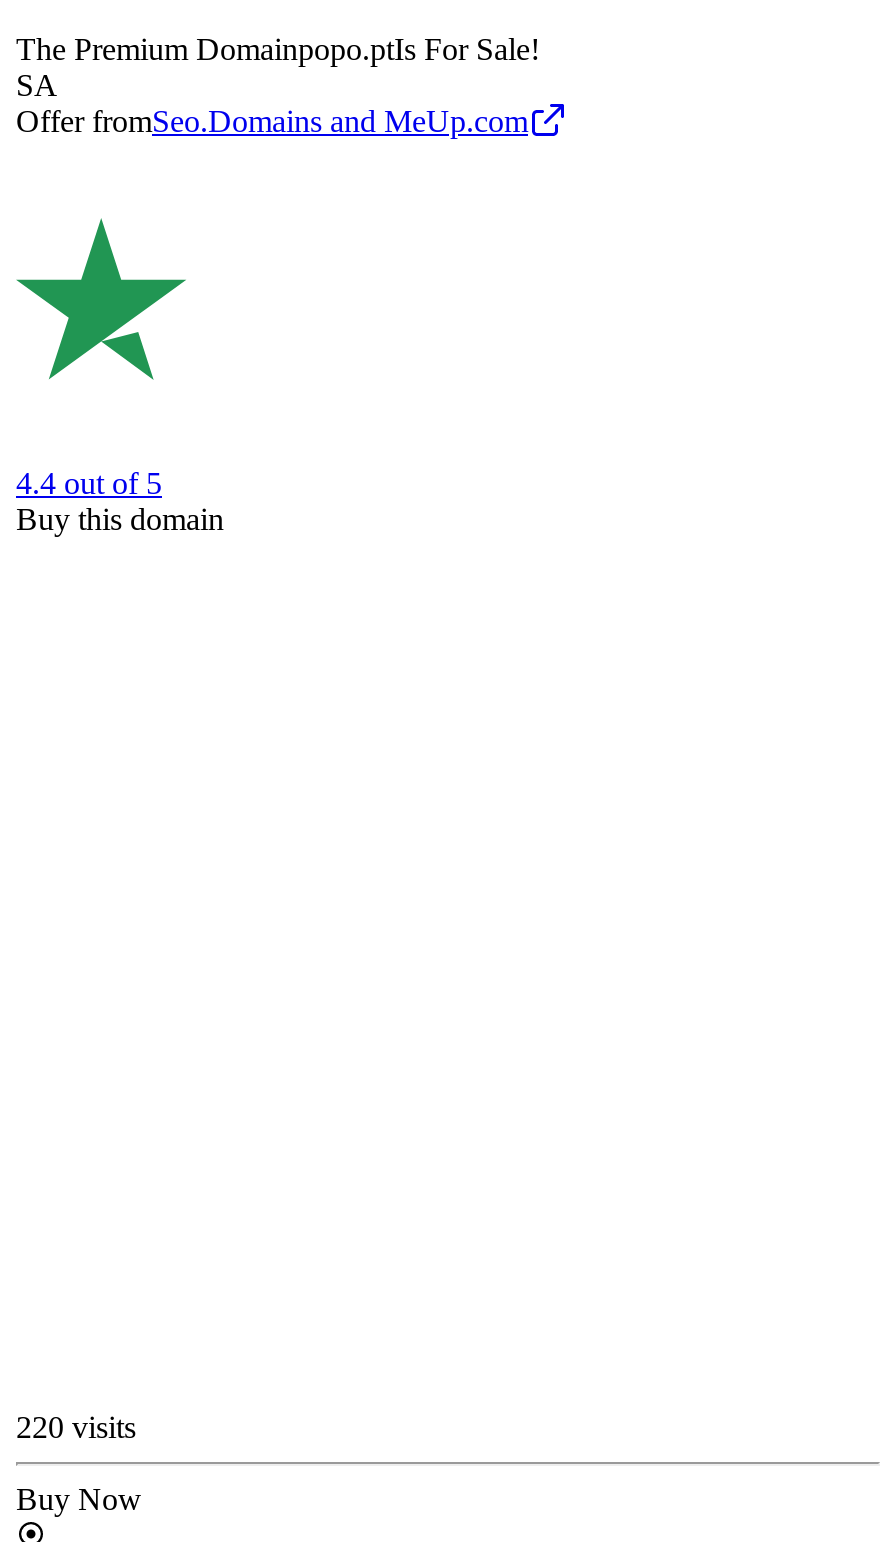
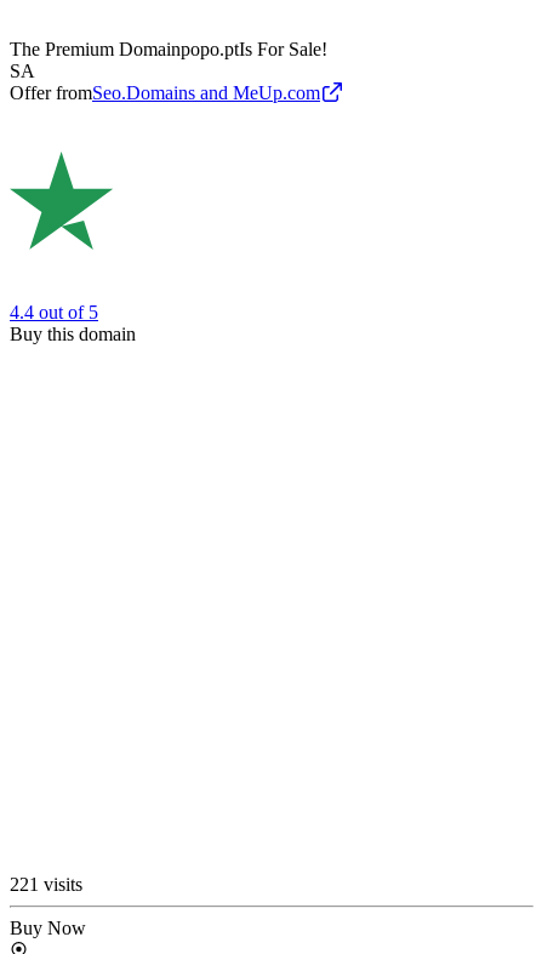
[16,1409,136,1443] 220 visits -> [10,874,82,894] 221 visits

